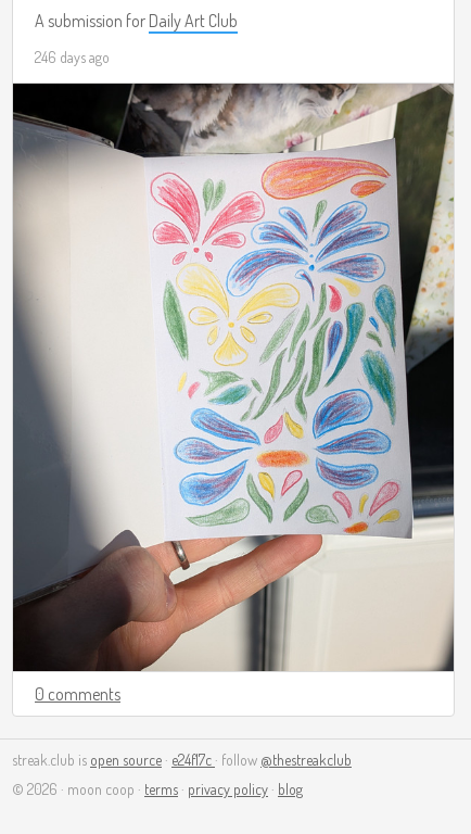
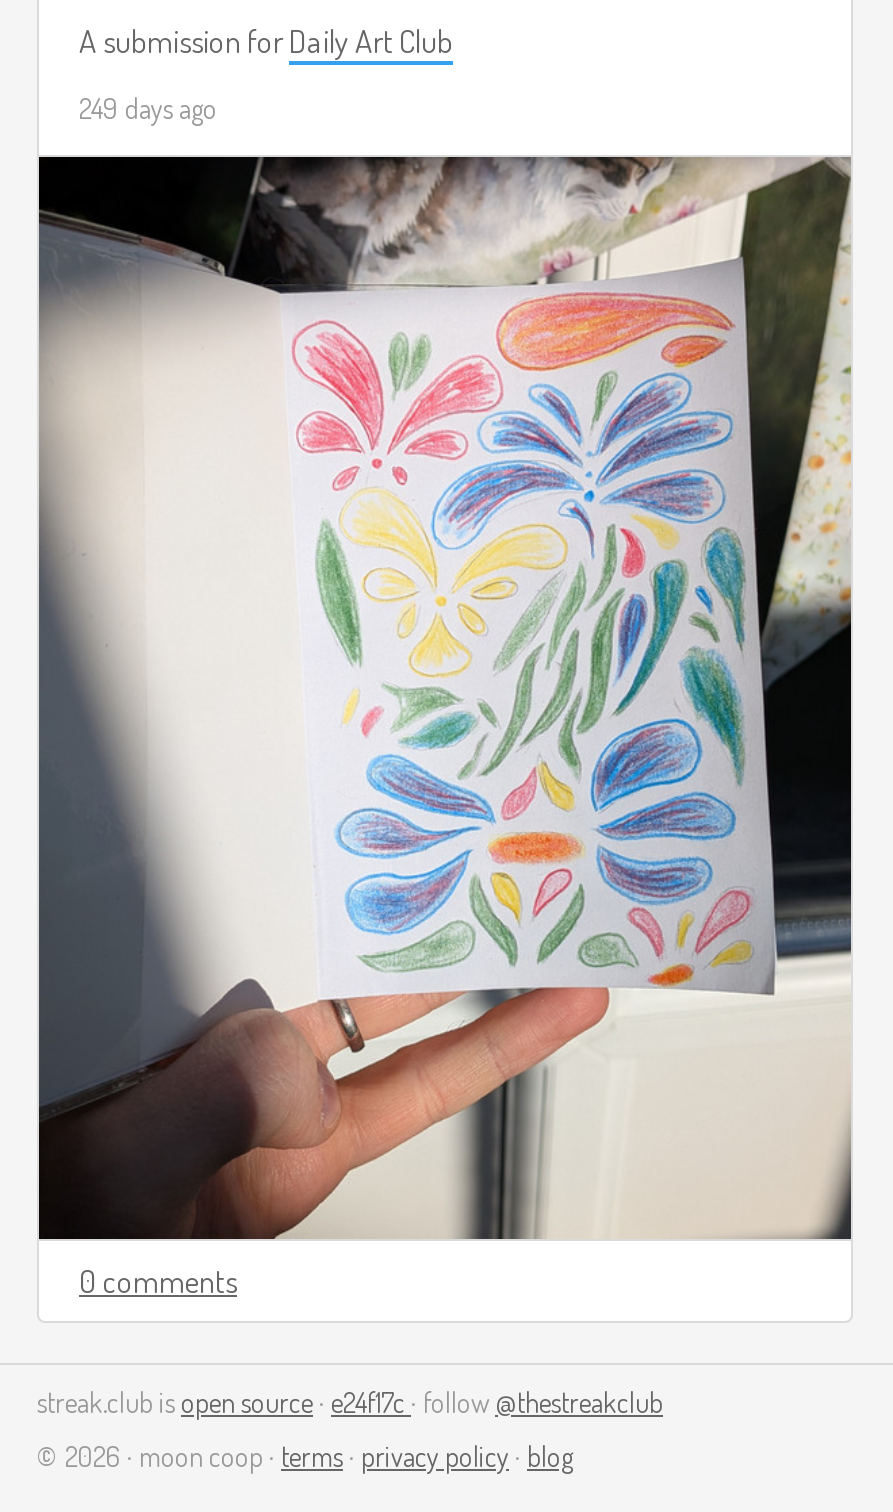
[35,48,110,66] 246 days ago -> [79,91,217,125] 249 days ago

